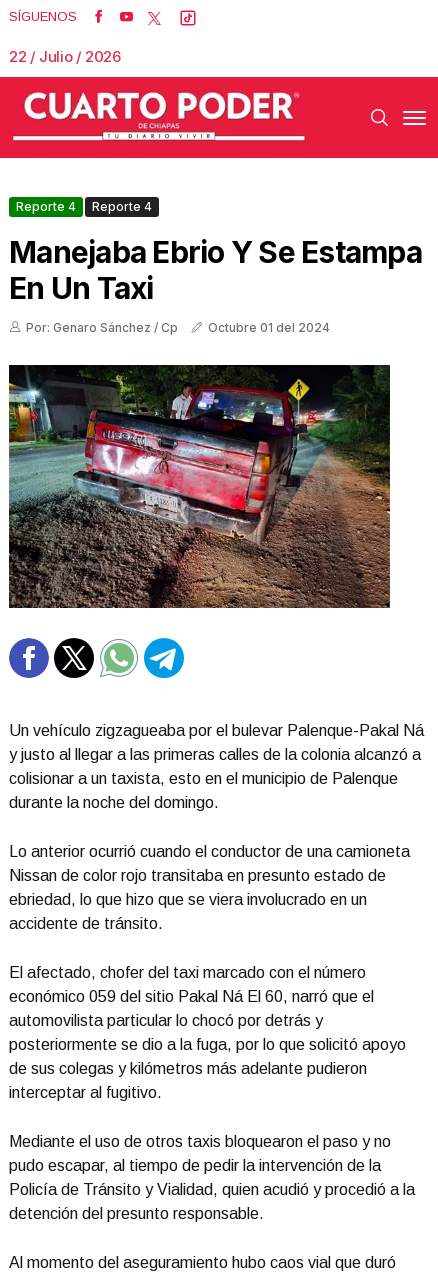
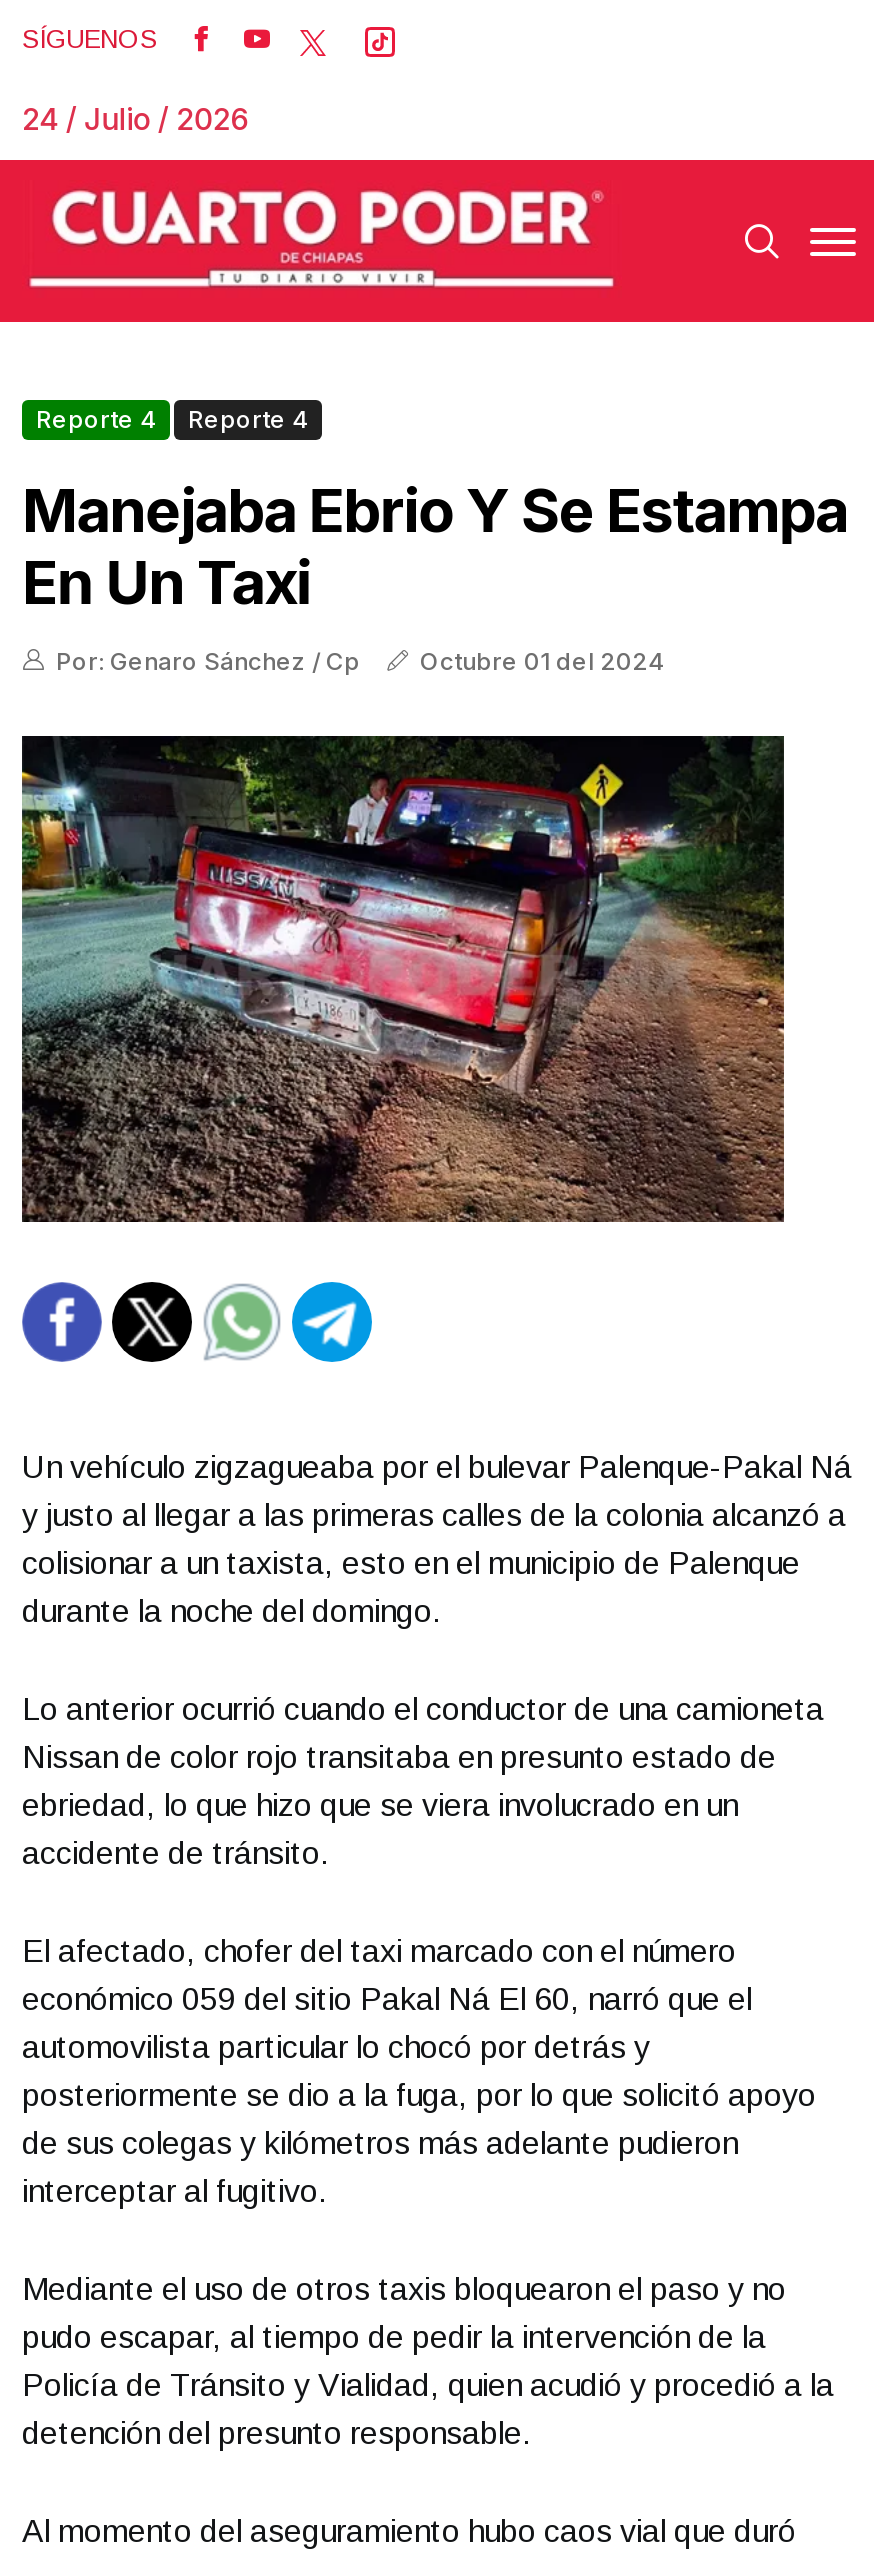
[9,47,121,66] 22 / Julio / 2026 -> [22,100,247,138] 24 / Julio / 2026

